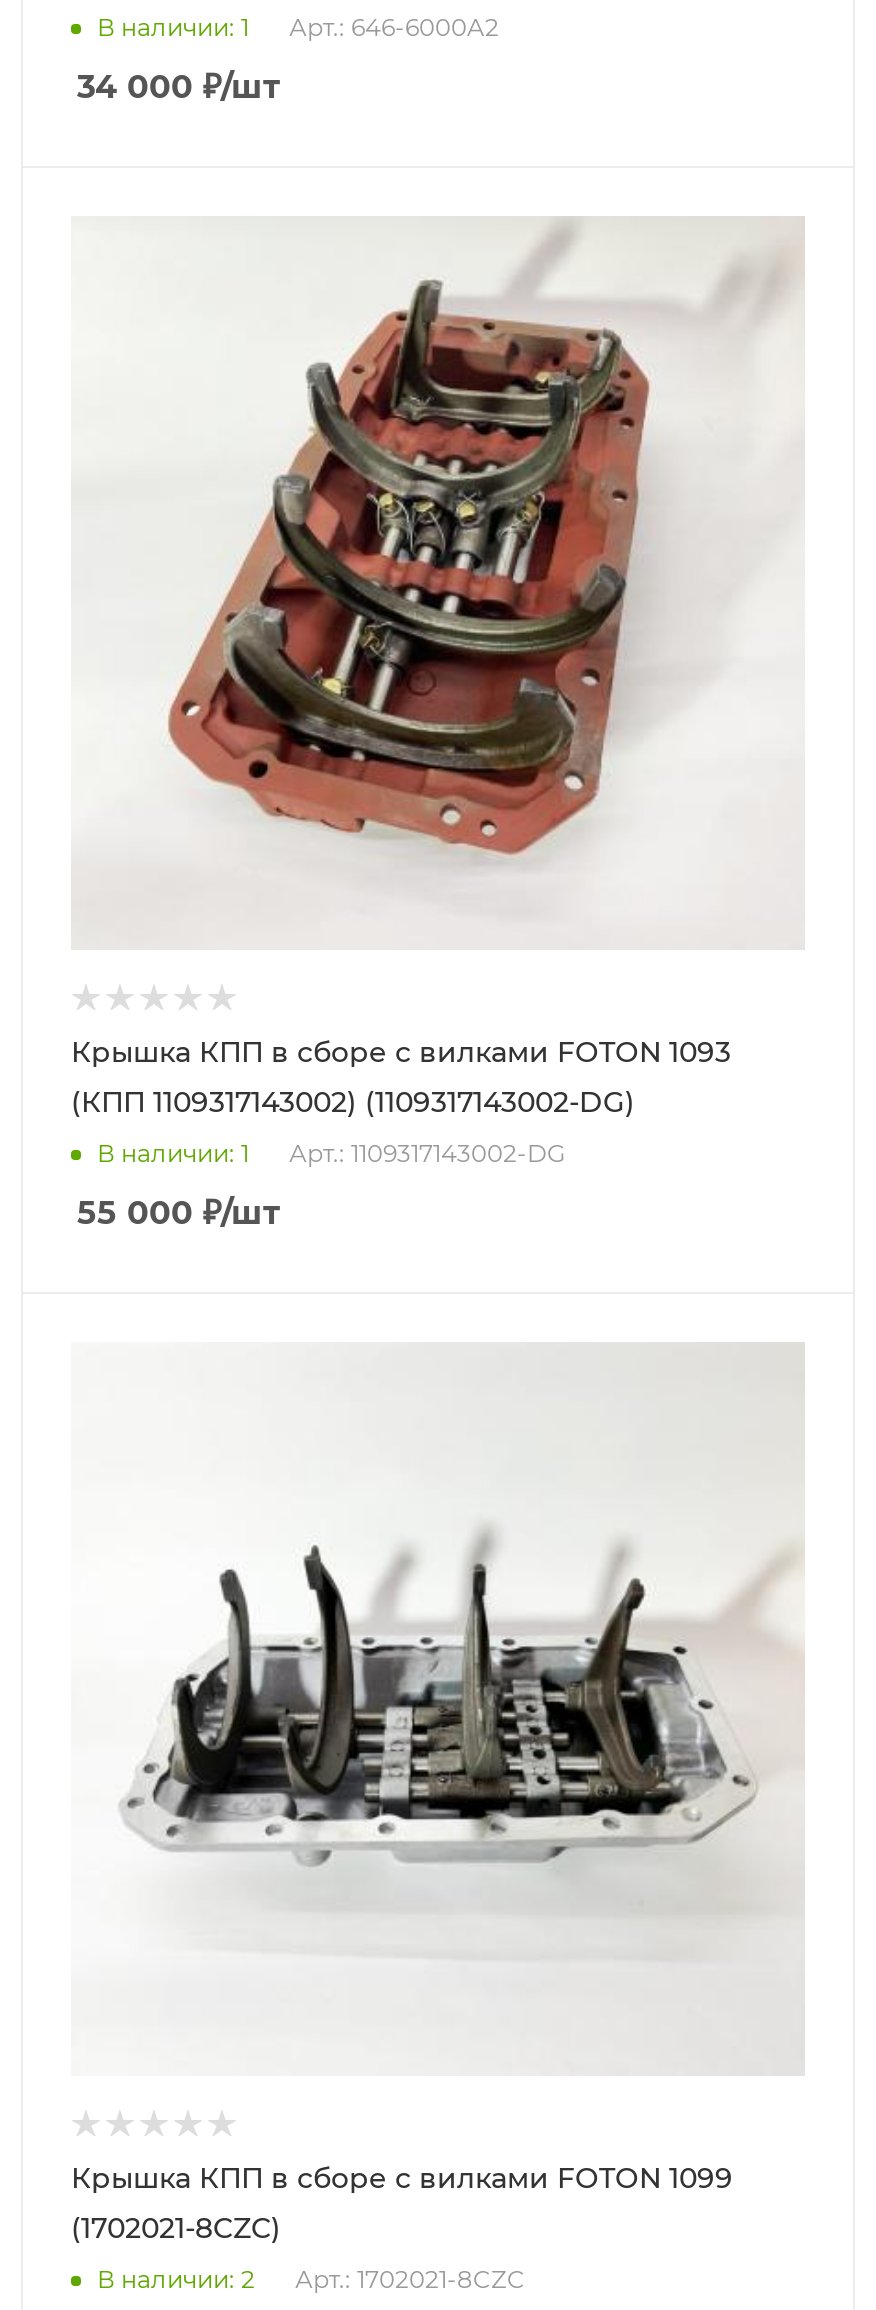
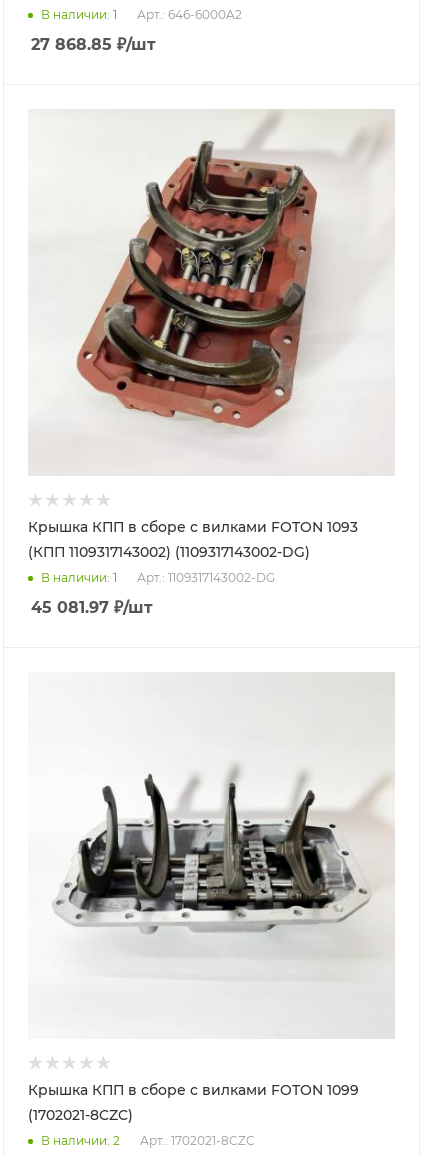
[77,68,281,106] 34 000 ₽/шт -> [31,35,156,54] 27 868.85 ₽/шт
[77,1194,281,1232] 55 000 ₽/шт -> [31,598,153,617] 45 081.97 ₽/шт

